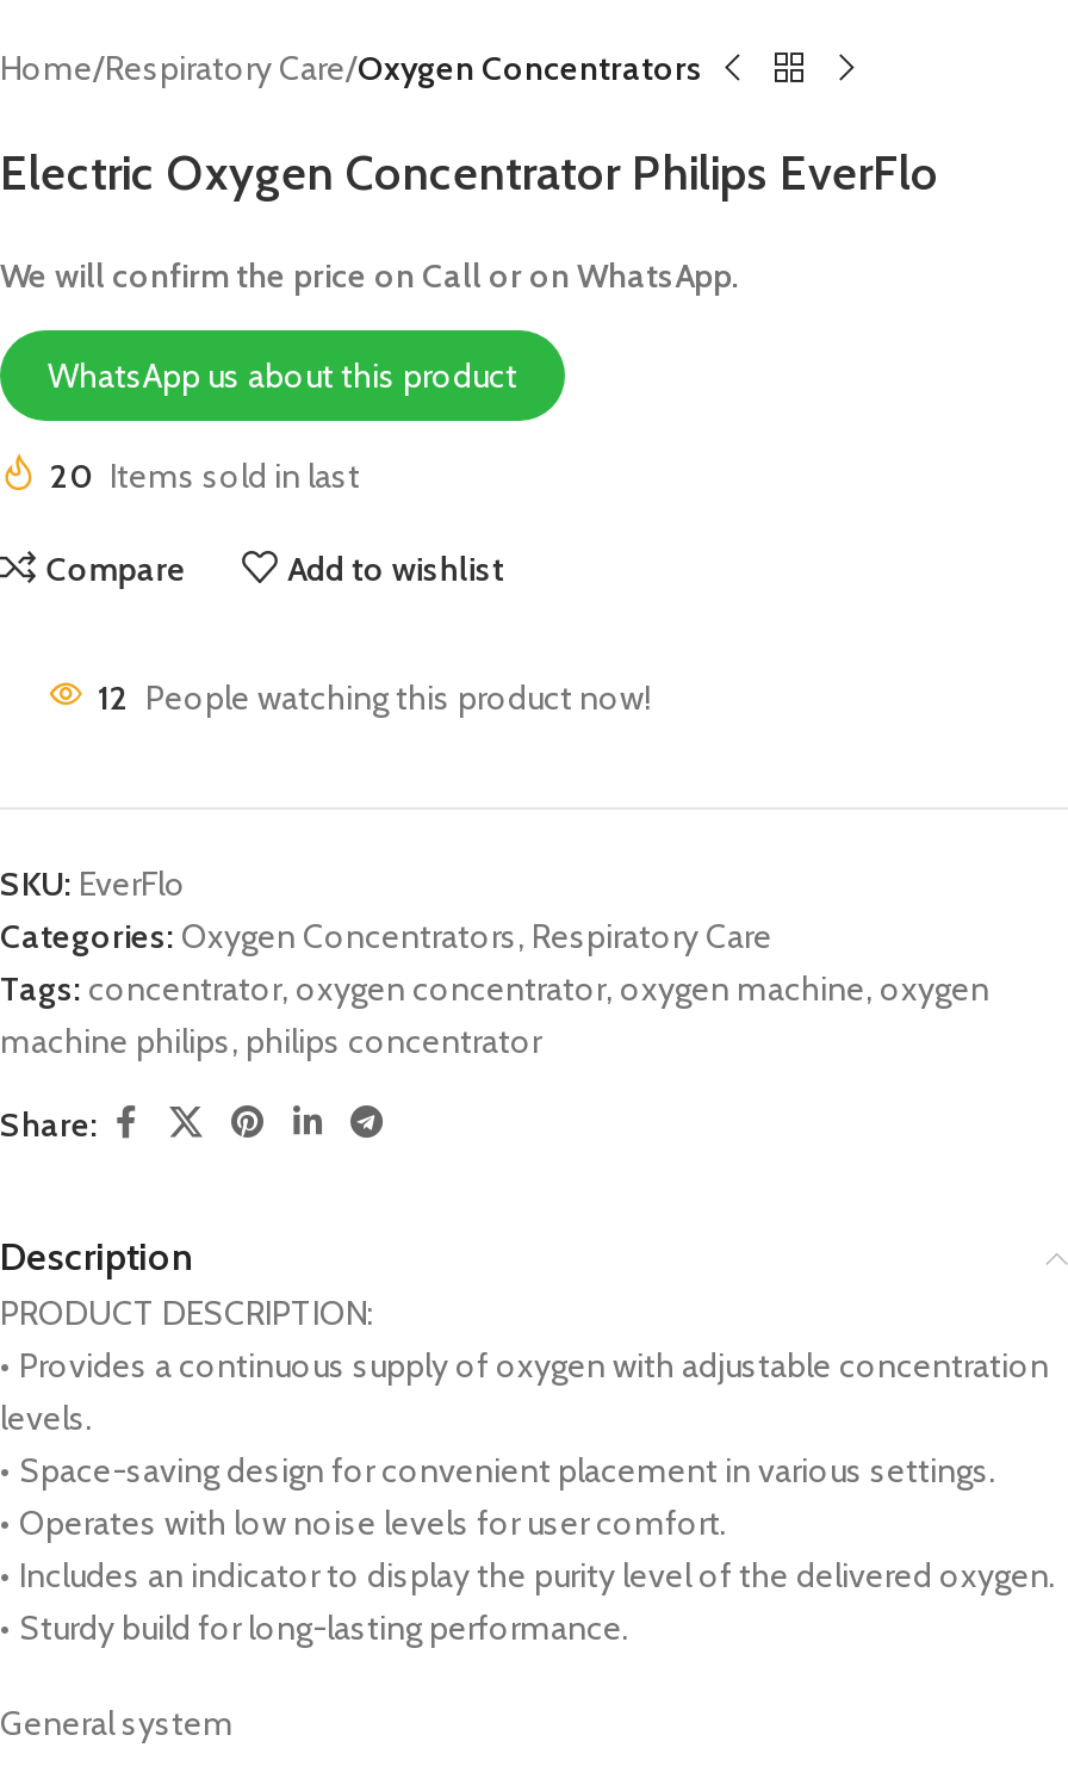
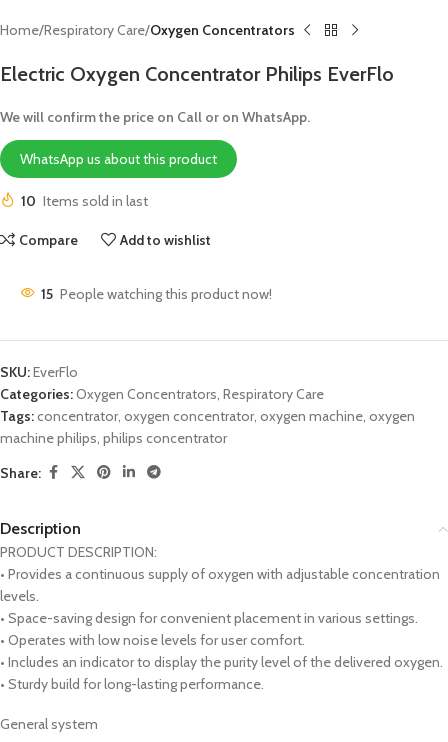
[50,454,360,497] 20 Items sold in last -> [21,192,148,210] 10 Items sold in last
[98,676,651,719] 12 People watching this product now! -> [41,285,272,303] 15 People watching this product now!

